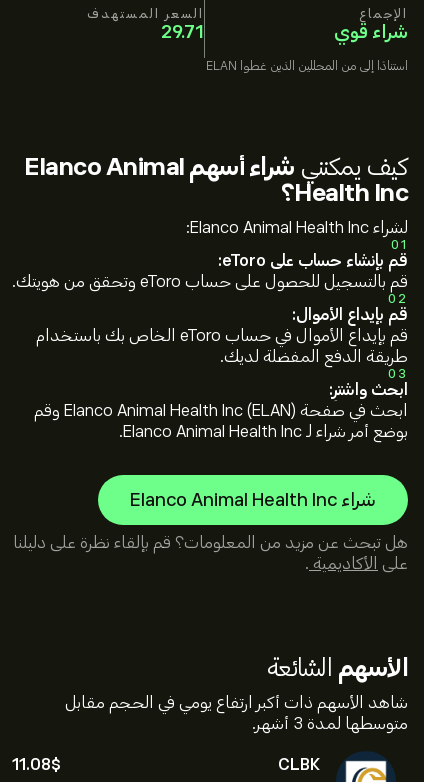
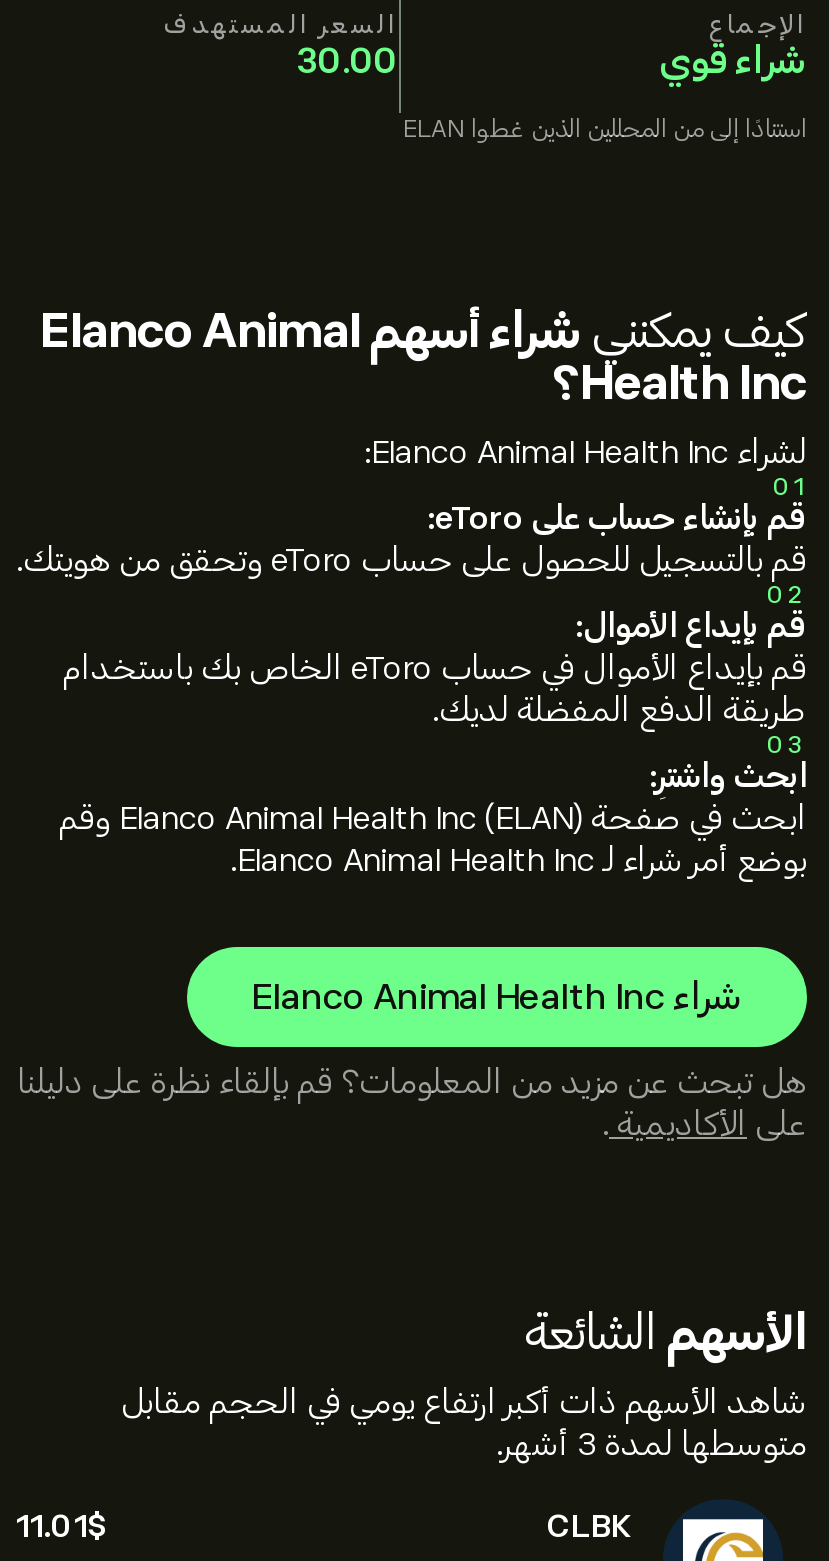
[160,21,203,41] 29.71 -> [296,40,398,80] 30.00
[12,755,61,773] 11.08$ -> [15,1508,107,1544] 11.01$

